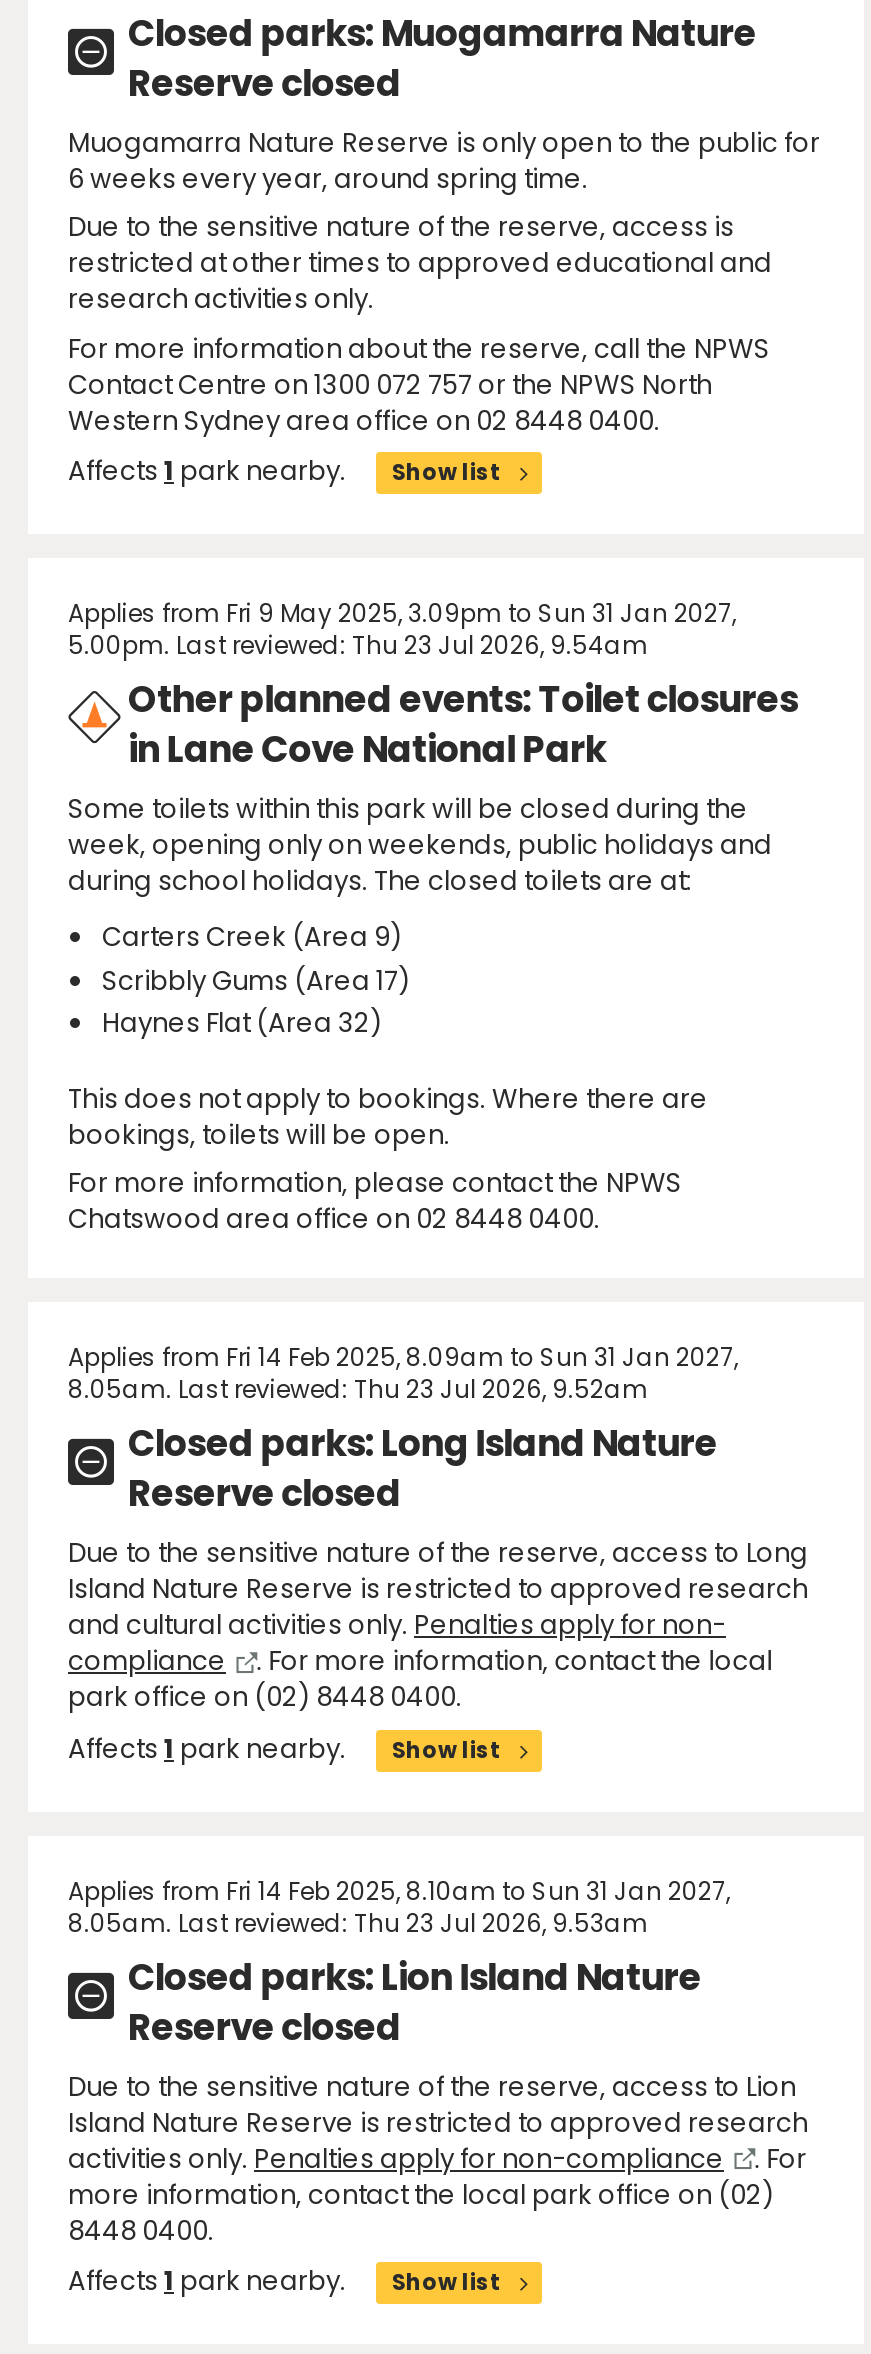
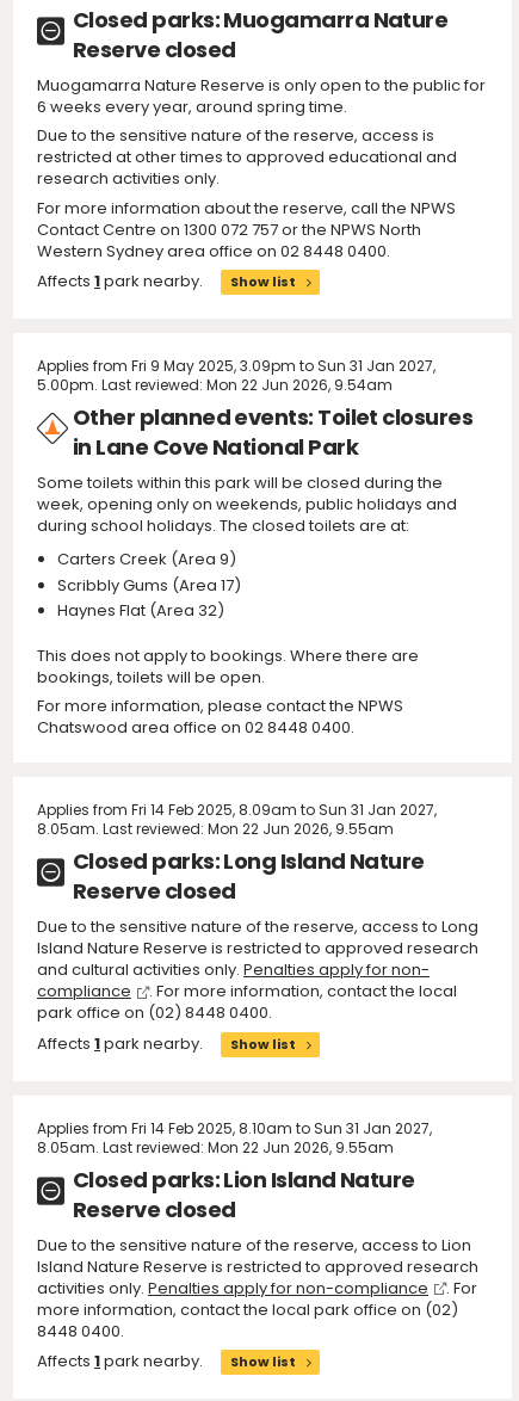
[68,629,648,663] 5.00pm. Last reviewed: Thu 23 Jul 2026, 9.54am -> [37,375,393,395] 5.00pm. Last reviewed: Mon 22 Jun 2026, 9.54am
[68,1373,648,1407] 8.05am. Last reviewed: Thu 23 Jul 2026, 9.52am -> [37,819,394,839] 8.05am. Last reviewed: Mon 22 Jun 2026, 9.55am
[68,1906,648,1940] 8.05am. Last reviewed: Thu 23 Jul 2026, 9.53am -> [37,1137,394,1157] 8.05am. Last reviewed: Mon 22 Jun 2026, 9.55am

